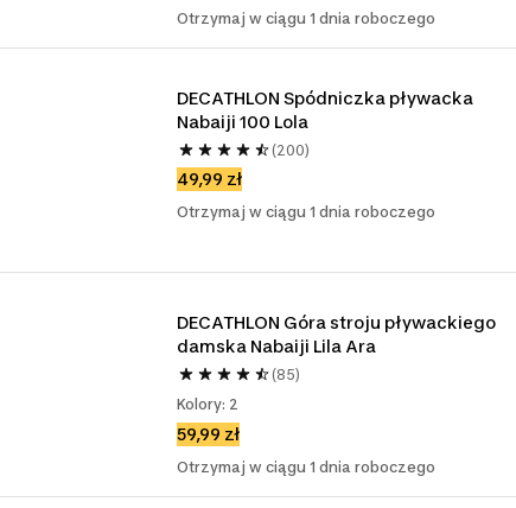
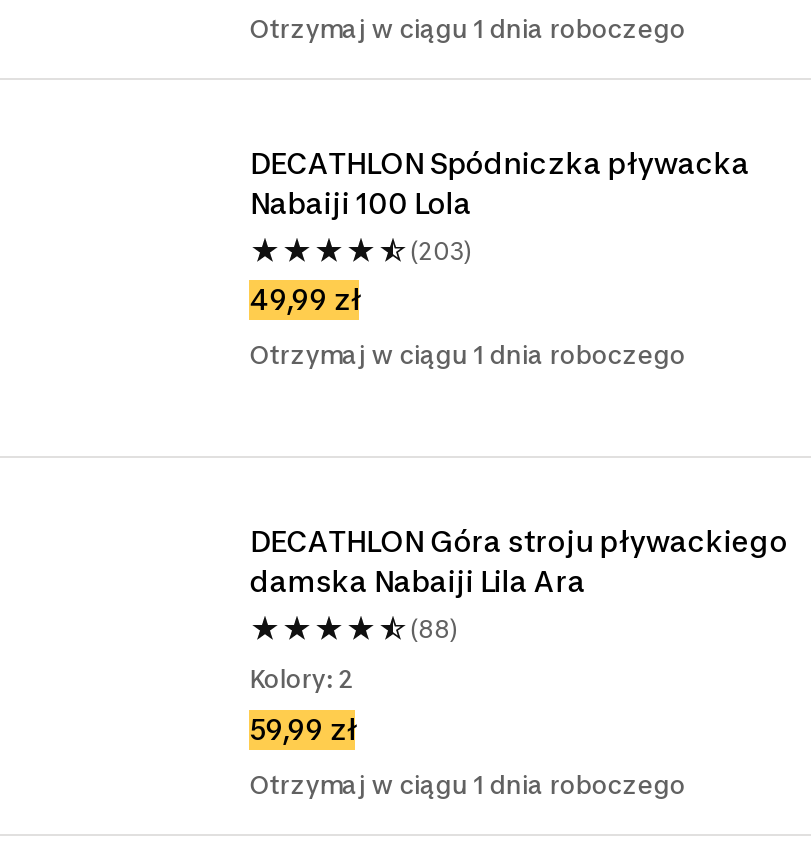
[272,141,310,159] (200) -> [410,236,472,266] (203)
[272,366,300,383] (85) -> [410,614,458,644] (88)

